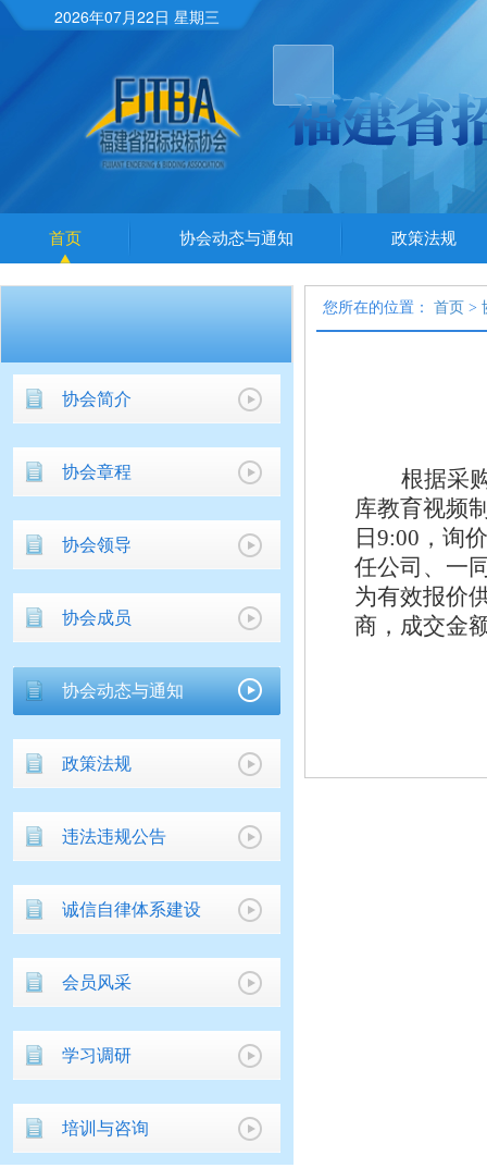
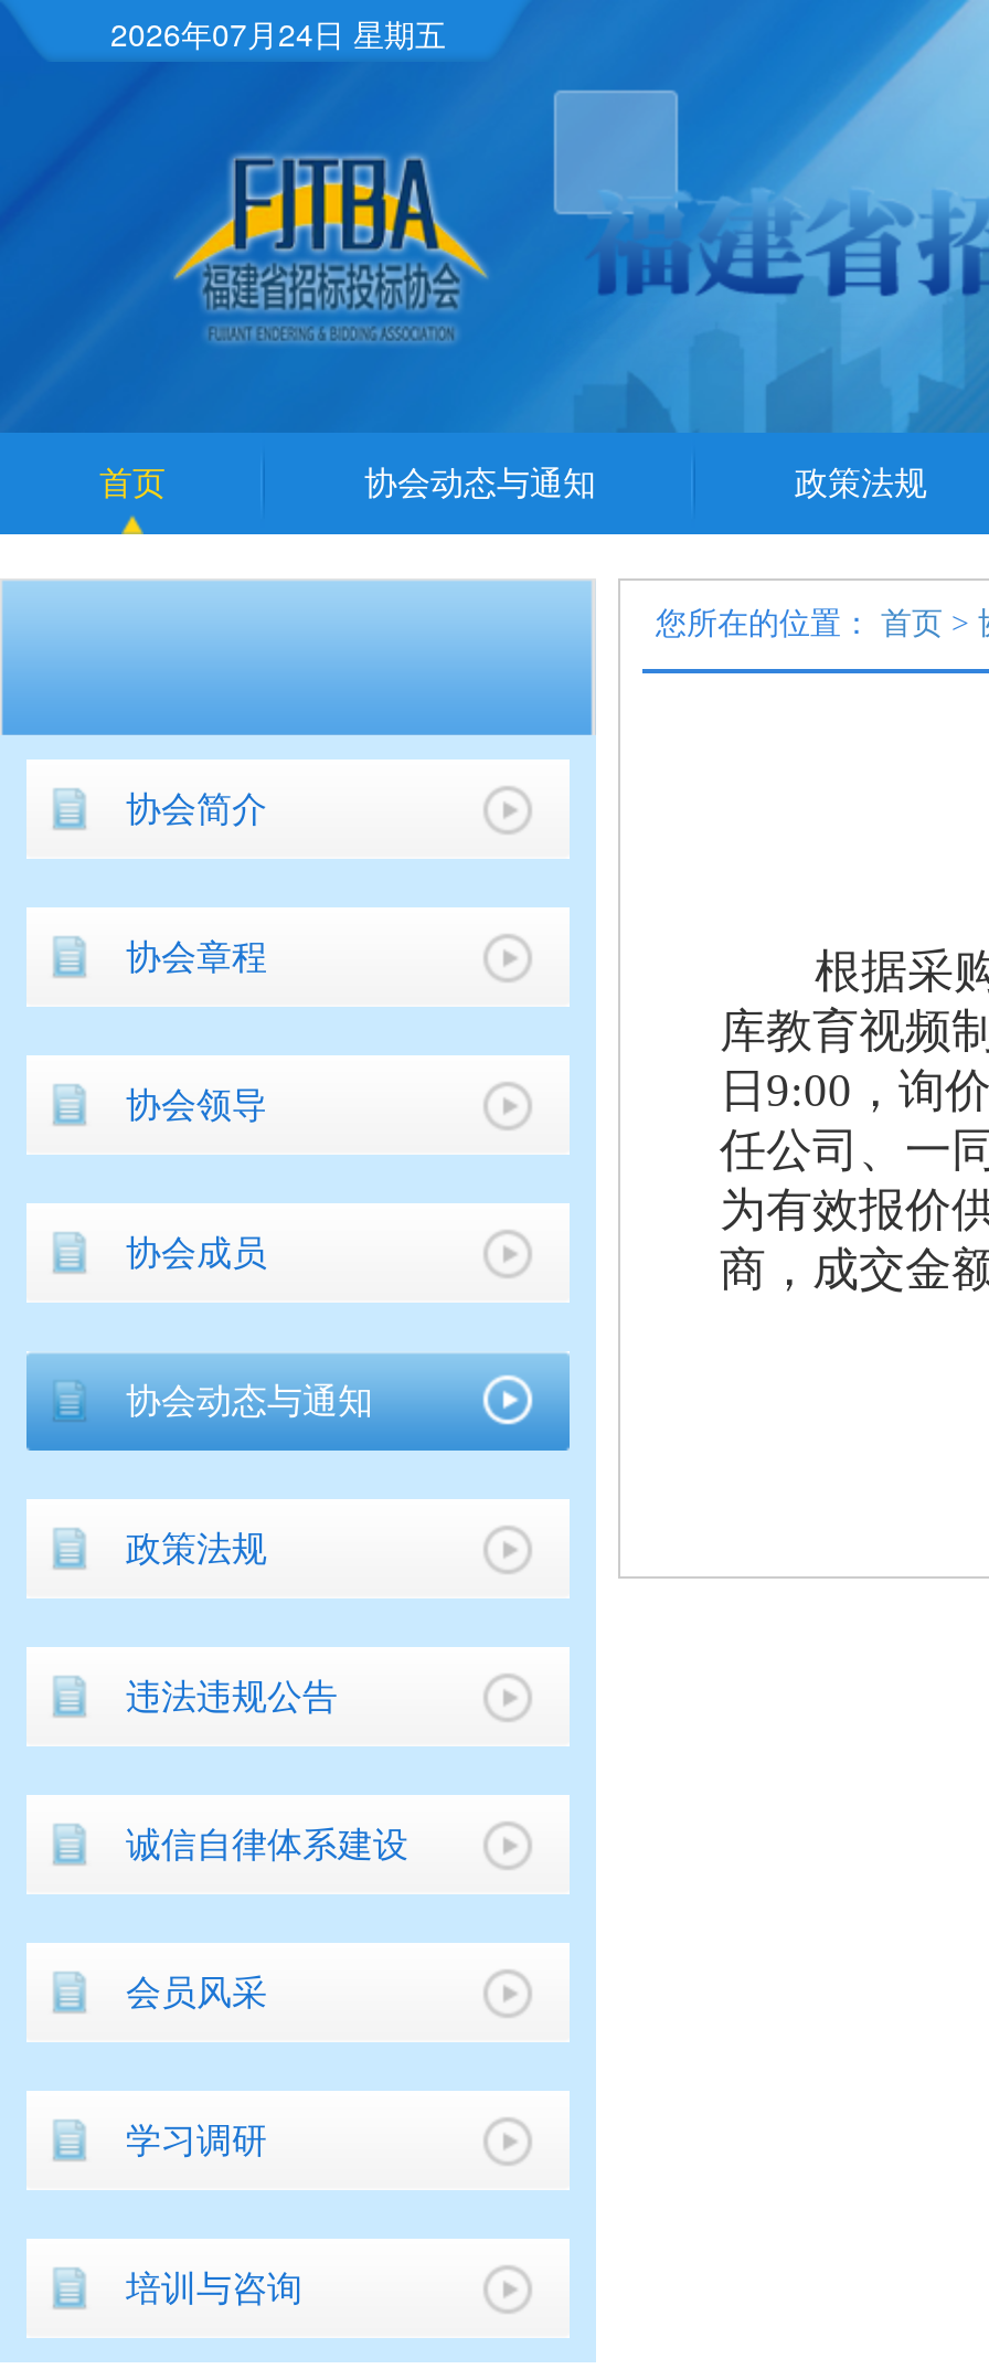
[54,5,220,27] 2026年07月22日 星期三 -> [110,11,446,55] 2026年07月24日 星期五

